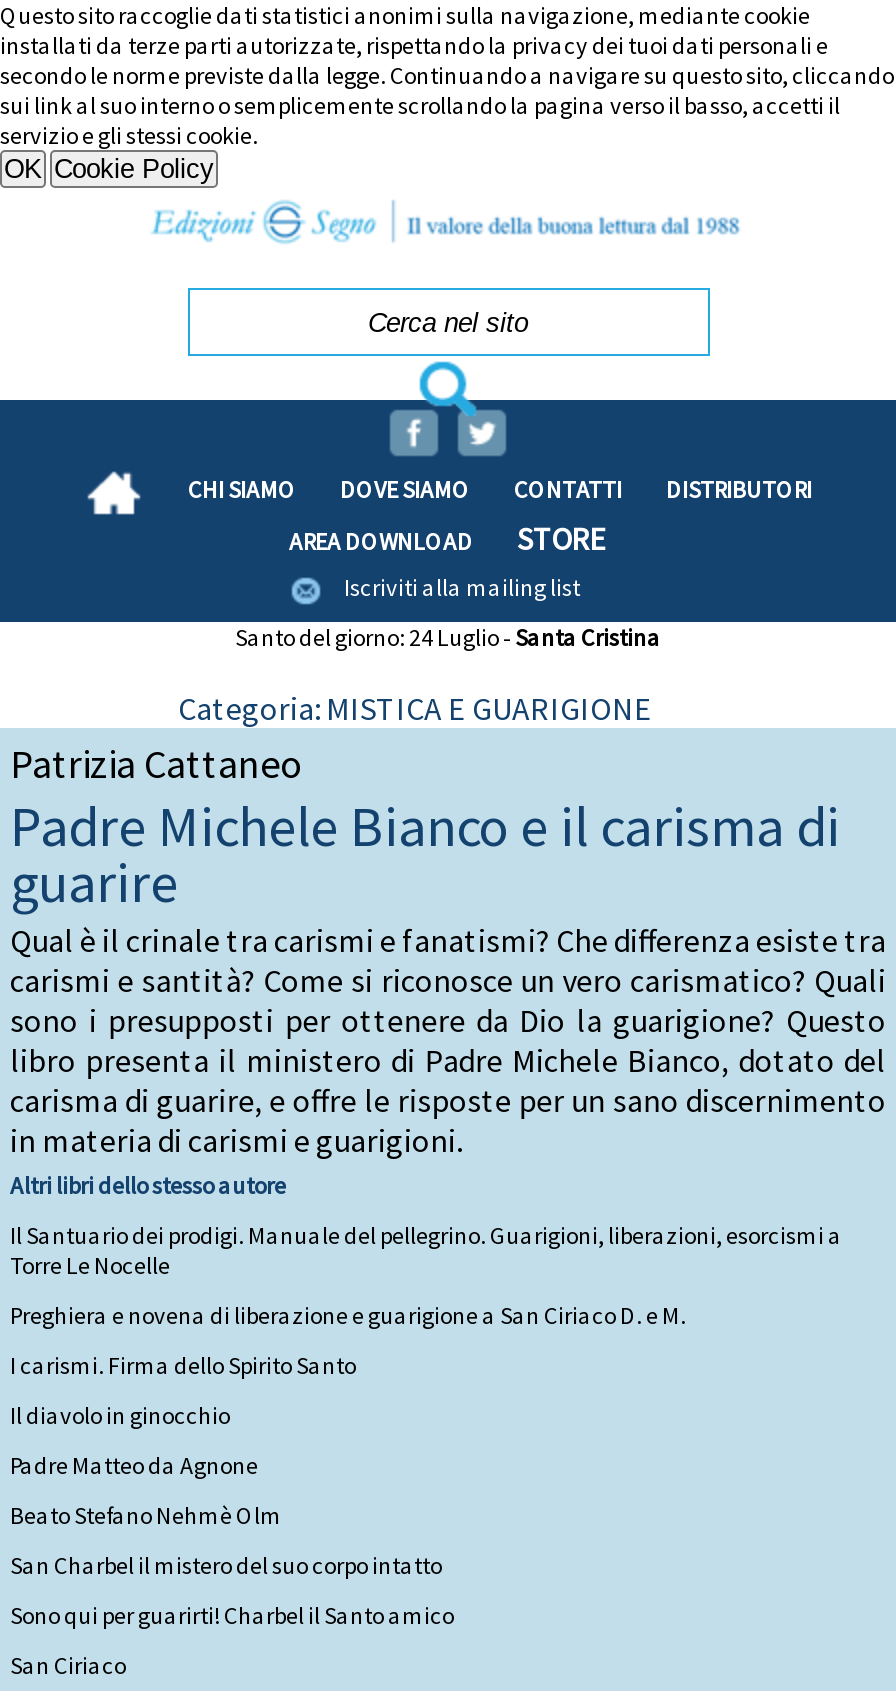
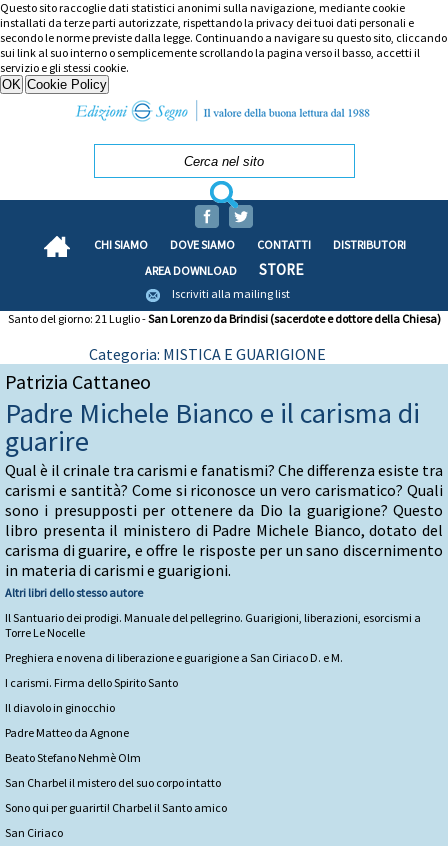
[235,622,661,652] Santo del giorno: 24 Luglio -Santa Cristina -> [7,311,440,326] Santo del giorno: 21 Luglio -San Lorenzo da Brindisi (sacerdote e dottore della Chiesa)

